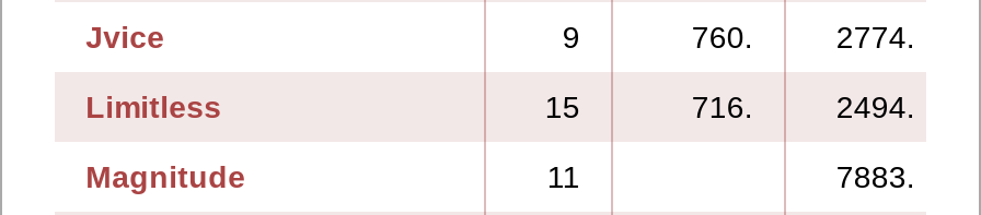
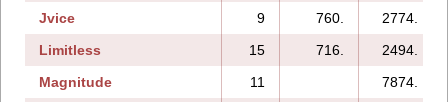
[836,159,915,194] 7883. -> [382,74,418,90] 7874.

